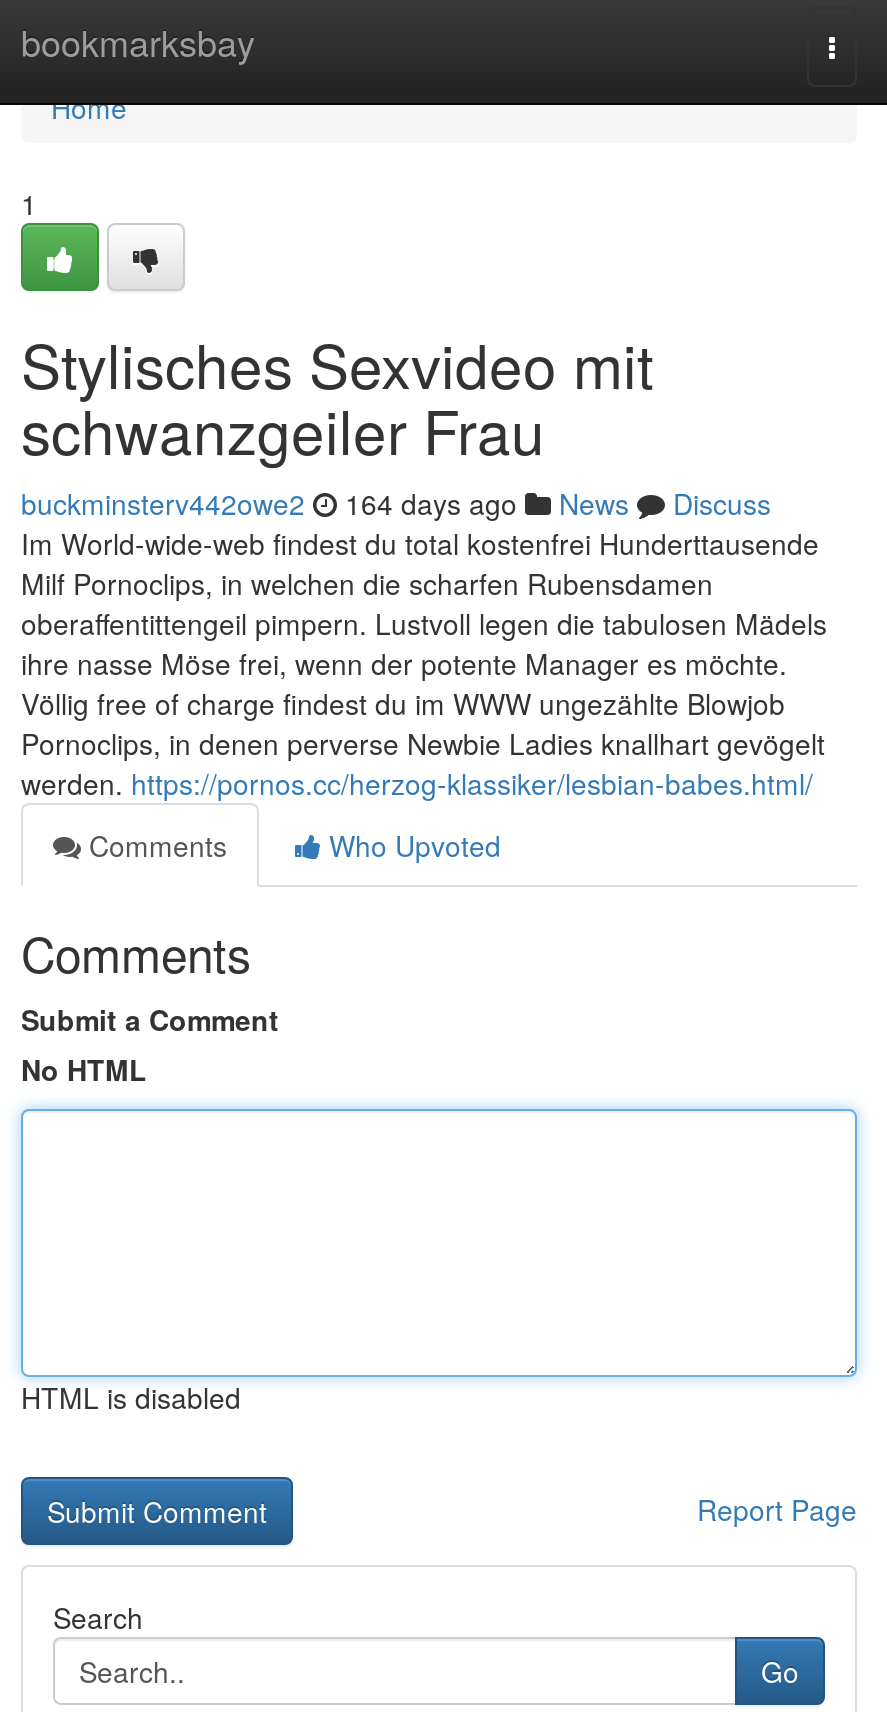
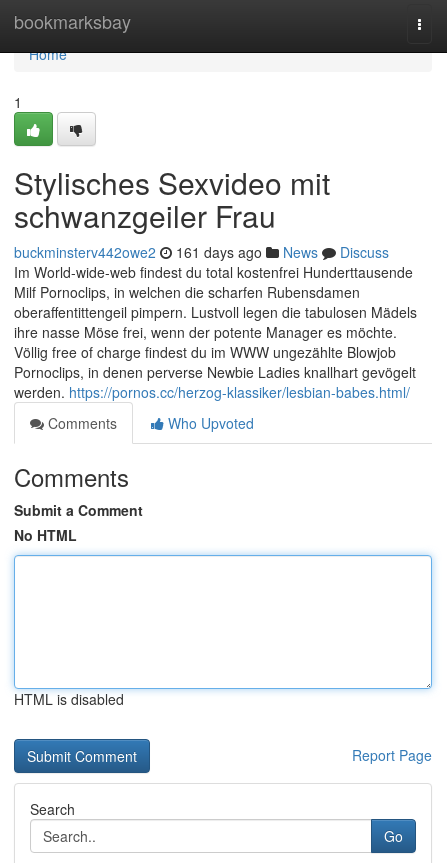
[21,483,771,523] buckminsterv442owe2 164 days ago News Discuss -> [14,242,389,262] buckminsterv442owe2 161 days ago News Discuss

